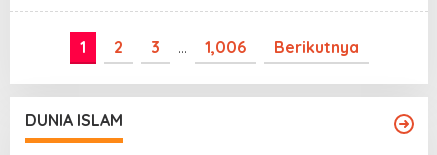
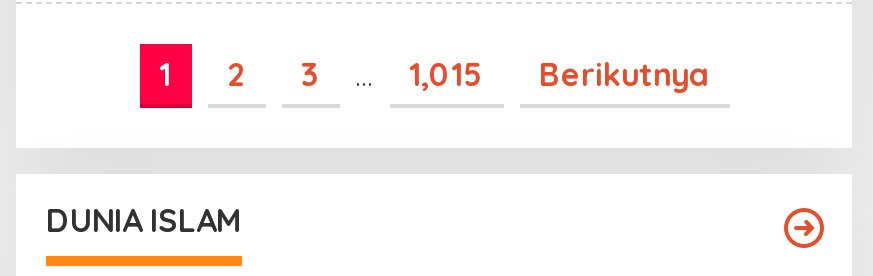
[204,37,245,57] 1,006 -> [409,54,483,94] 1,015

